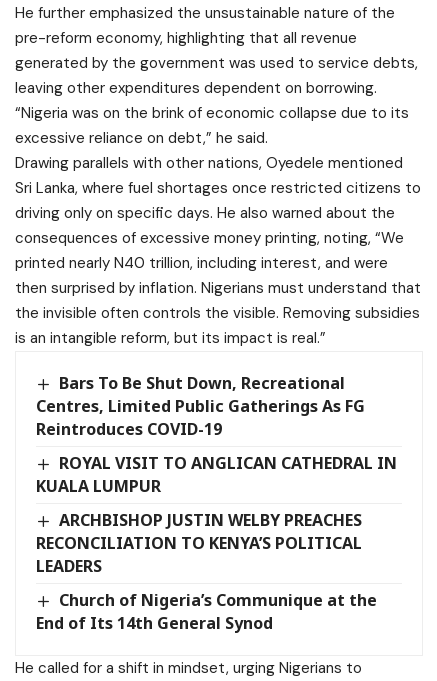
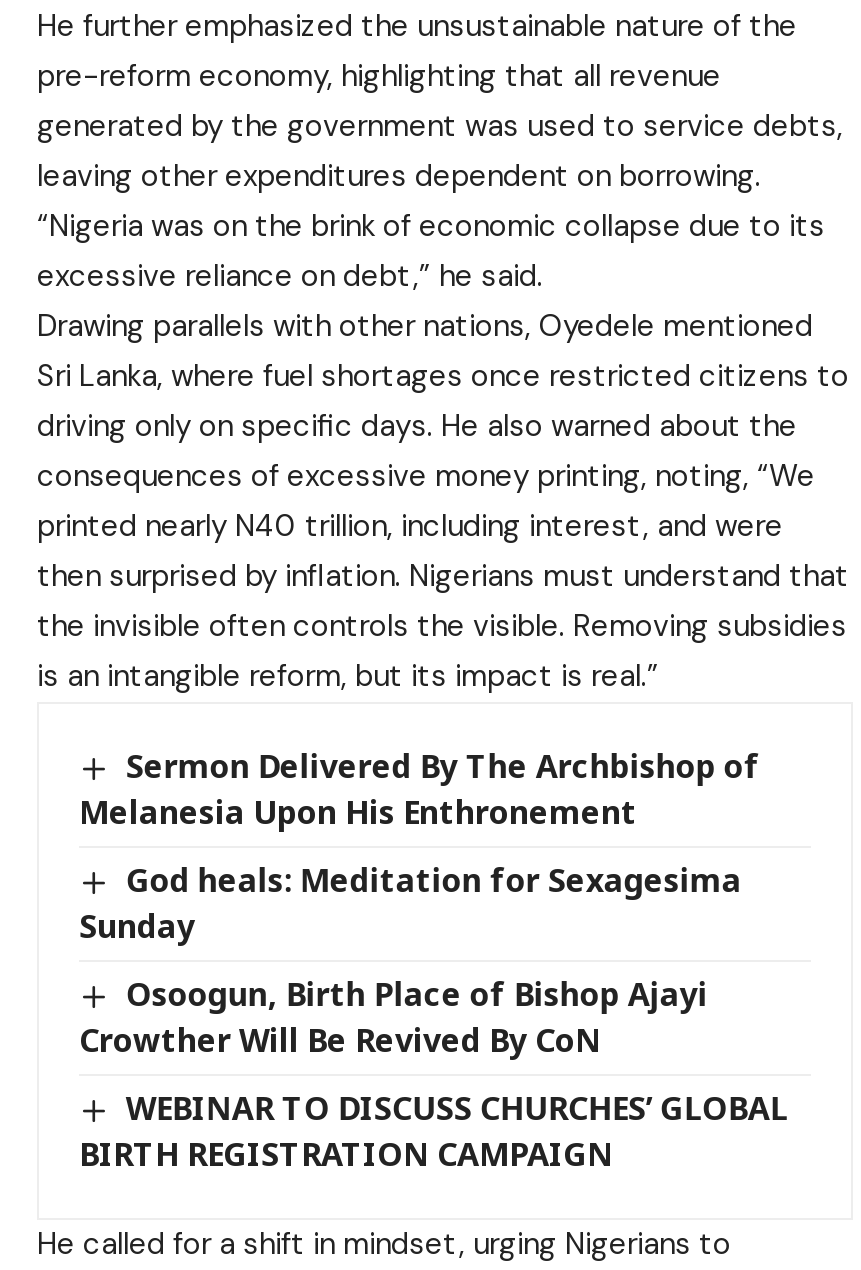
[36,372,365,440] Bars To Be Shut Down, Recreational | Centres, Limited Public Gatherings As FG | Reintroduces COVID-19 -> [79,743,760,834] Sermon Delivered By The Archbishop of | Melanesia Upon His Enthronement
[36,452,397,497] ROYAL VISIT TO ANGLICAN CATHEDRAL IN | KUALA LUMPUR -> [79,858,742,948] God heals: Meditation for Sexagesima | Sunday
[36,509,362,577] ARCHBISHOP JUSTIN WELBY PREACHES | RECONCILIATION TO KENYA’S POLITICAL | LEADERS -> [79,972,708,1062] Osoogun, Birth Place of Bishop Ajayi | Crowther Will Be Revived By CoN
[36,589,377,634] Church of Nigeria’s Communique at the | End of Its 14th General Synod -> [79,1086,788,1176] WEBINAR TO DISCUSS CHURCHES’ GLOBAL | BIRTH REGISTRATION CAMPAIGN

